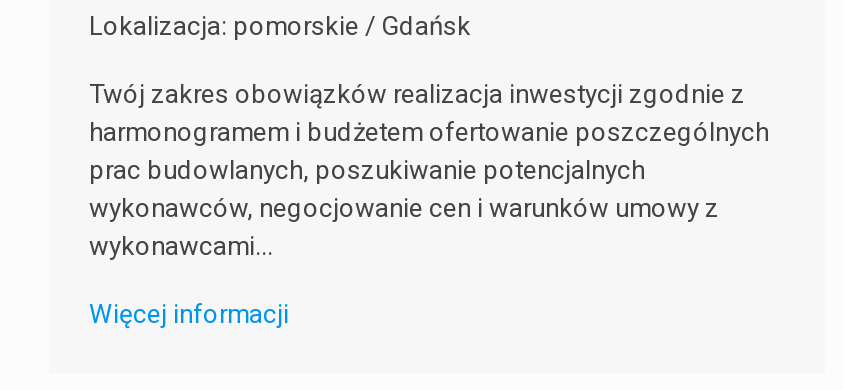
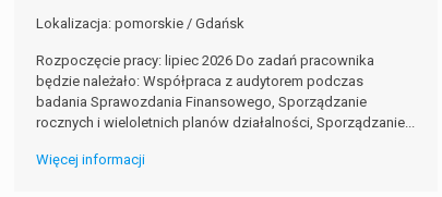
[89,79,769,261] Twój zakres obowiązków realizacja inwestycji zgodnie z | harmonogramem i budżetem ofertowanie poszczególnych | prac budowlanych, poszukiwanie potencjalnych | wykonawców, negocjowanie cen i warunków umowy z | wykonawcami... -> [36,52,415,131] Rozpoczęcie pracy: lipiec 2026 Do zadań pracownika | będzie należało: Współpraca z audytorem podczas | badania Sprawozdania Finansowego, Sporządzanie | rocznych i wieloletnich planów działalności, Sporządzanie...

